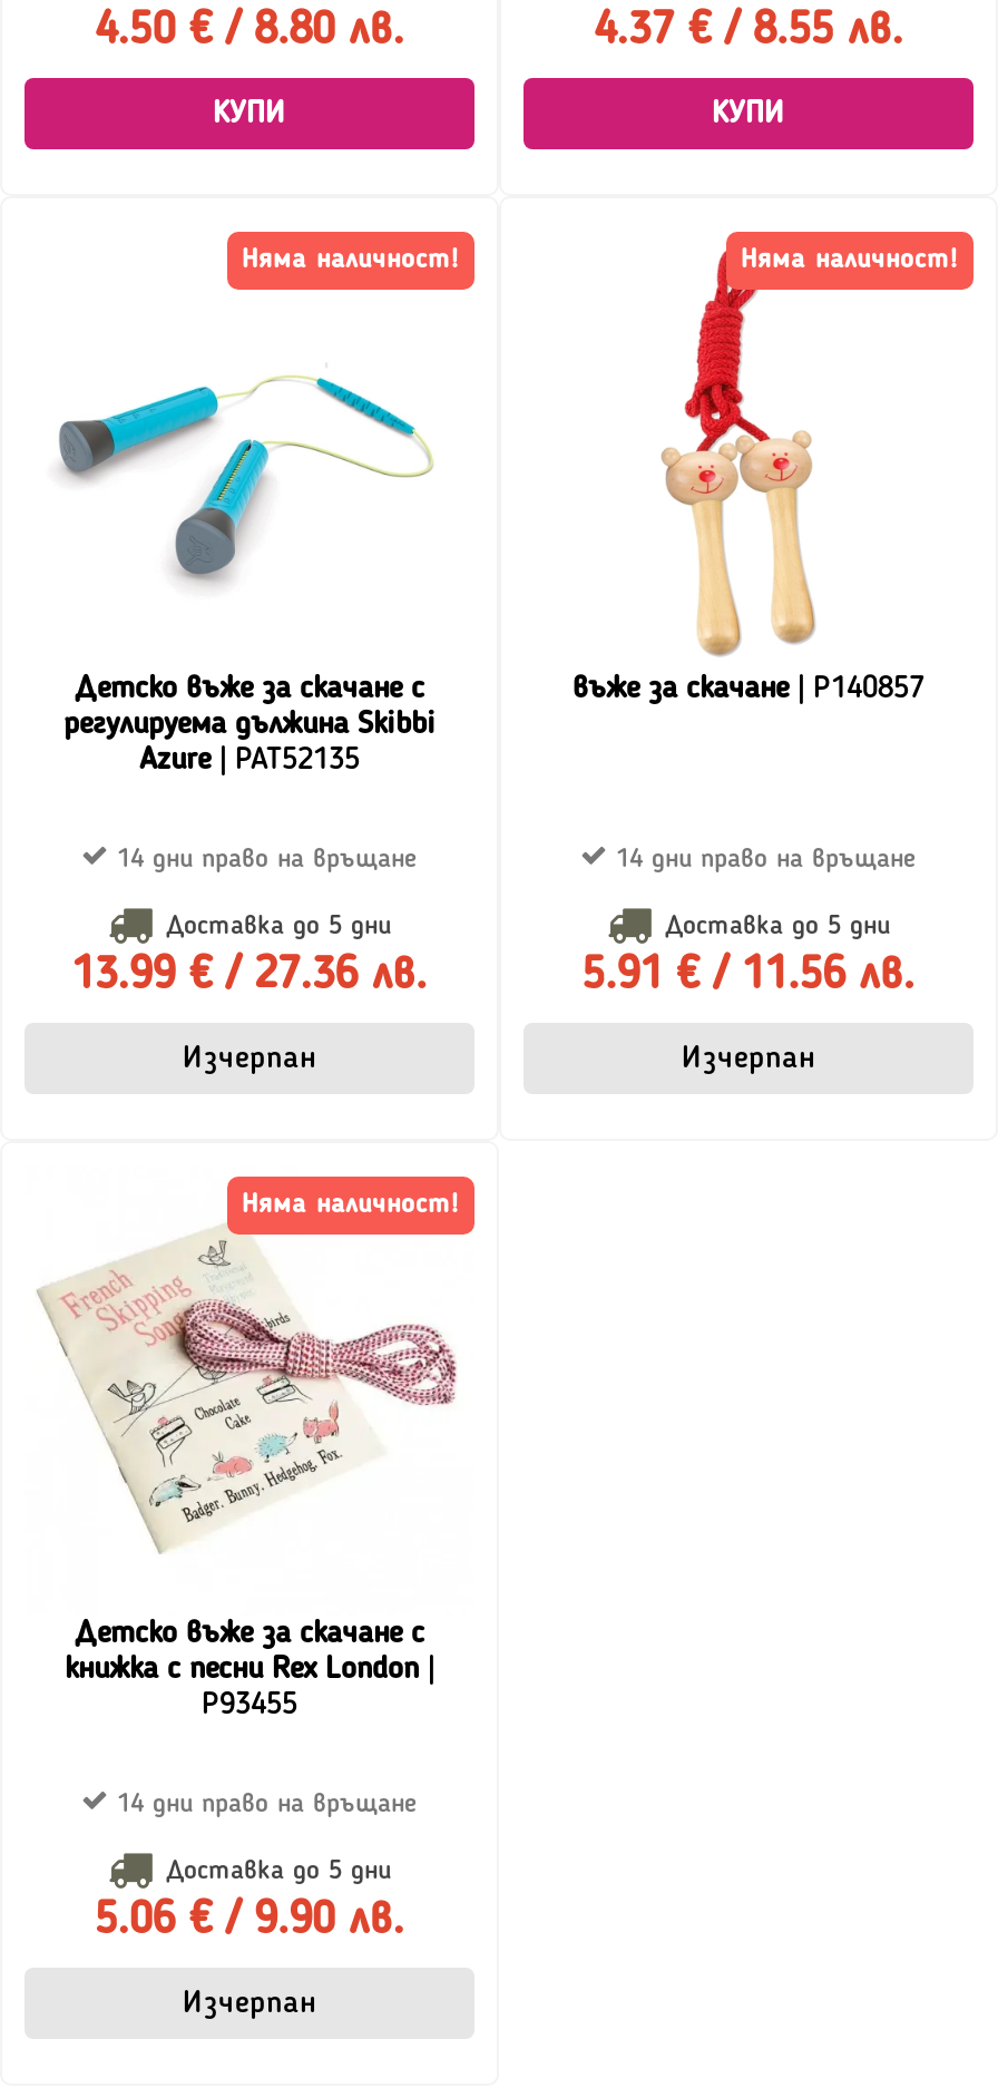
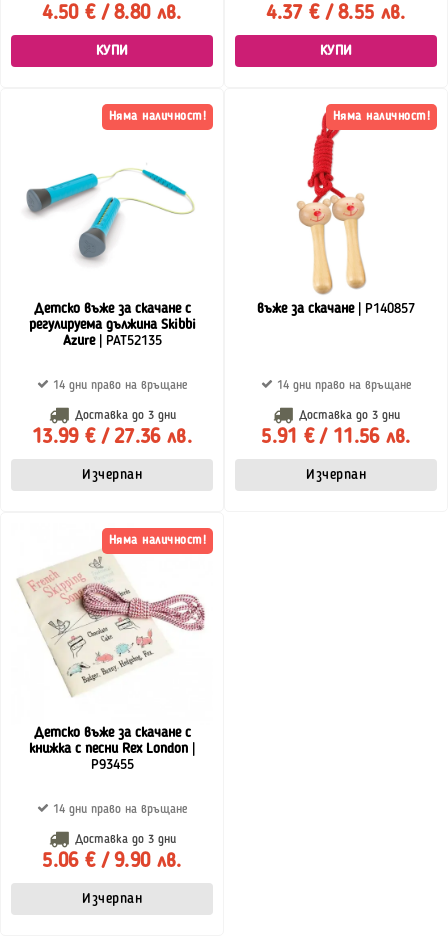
[157,913,391,940] Доставка до 5 дни -> [70,410,175,422] Доставка до 3 дни
[656,913,890,940] Доставка до 5 дни -> [294,410,399,422] Доставка до 3 дни
[157,1858,391,1885] Доставка до 5 дни -> [70,834,175,846] Доставка до 3 дни

